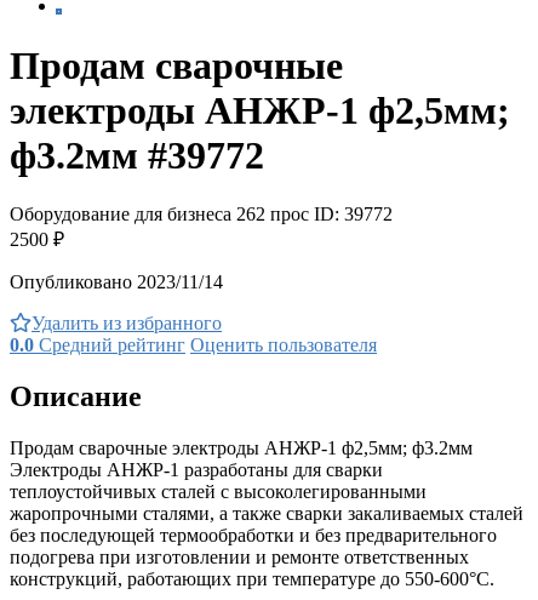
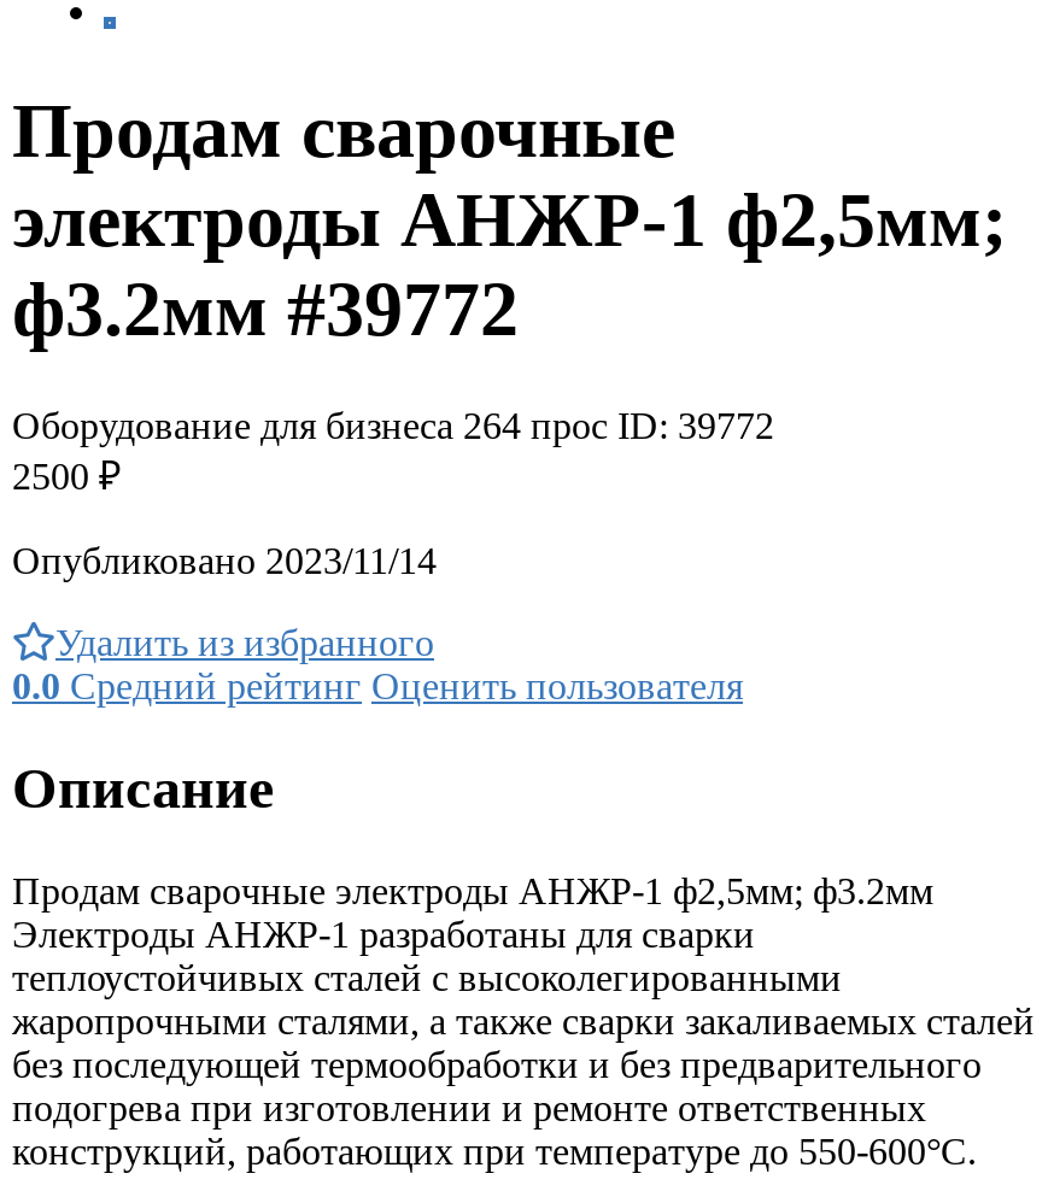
[10,204,393,224] Оборудование для бизнеса 262 прос ID: 39772 -> [12,405,774,446] Оборудование для бизнеса 264 прос ID: 39772

